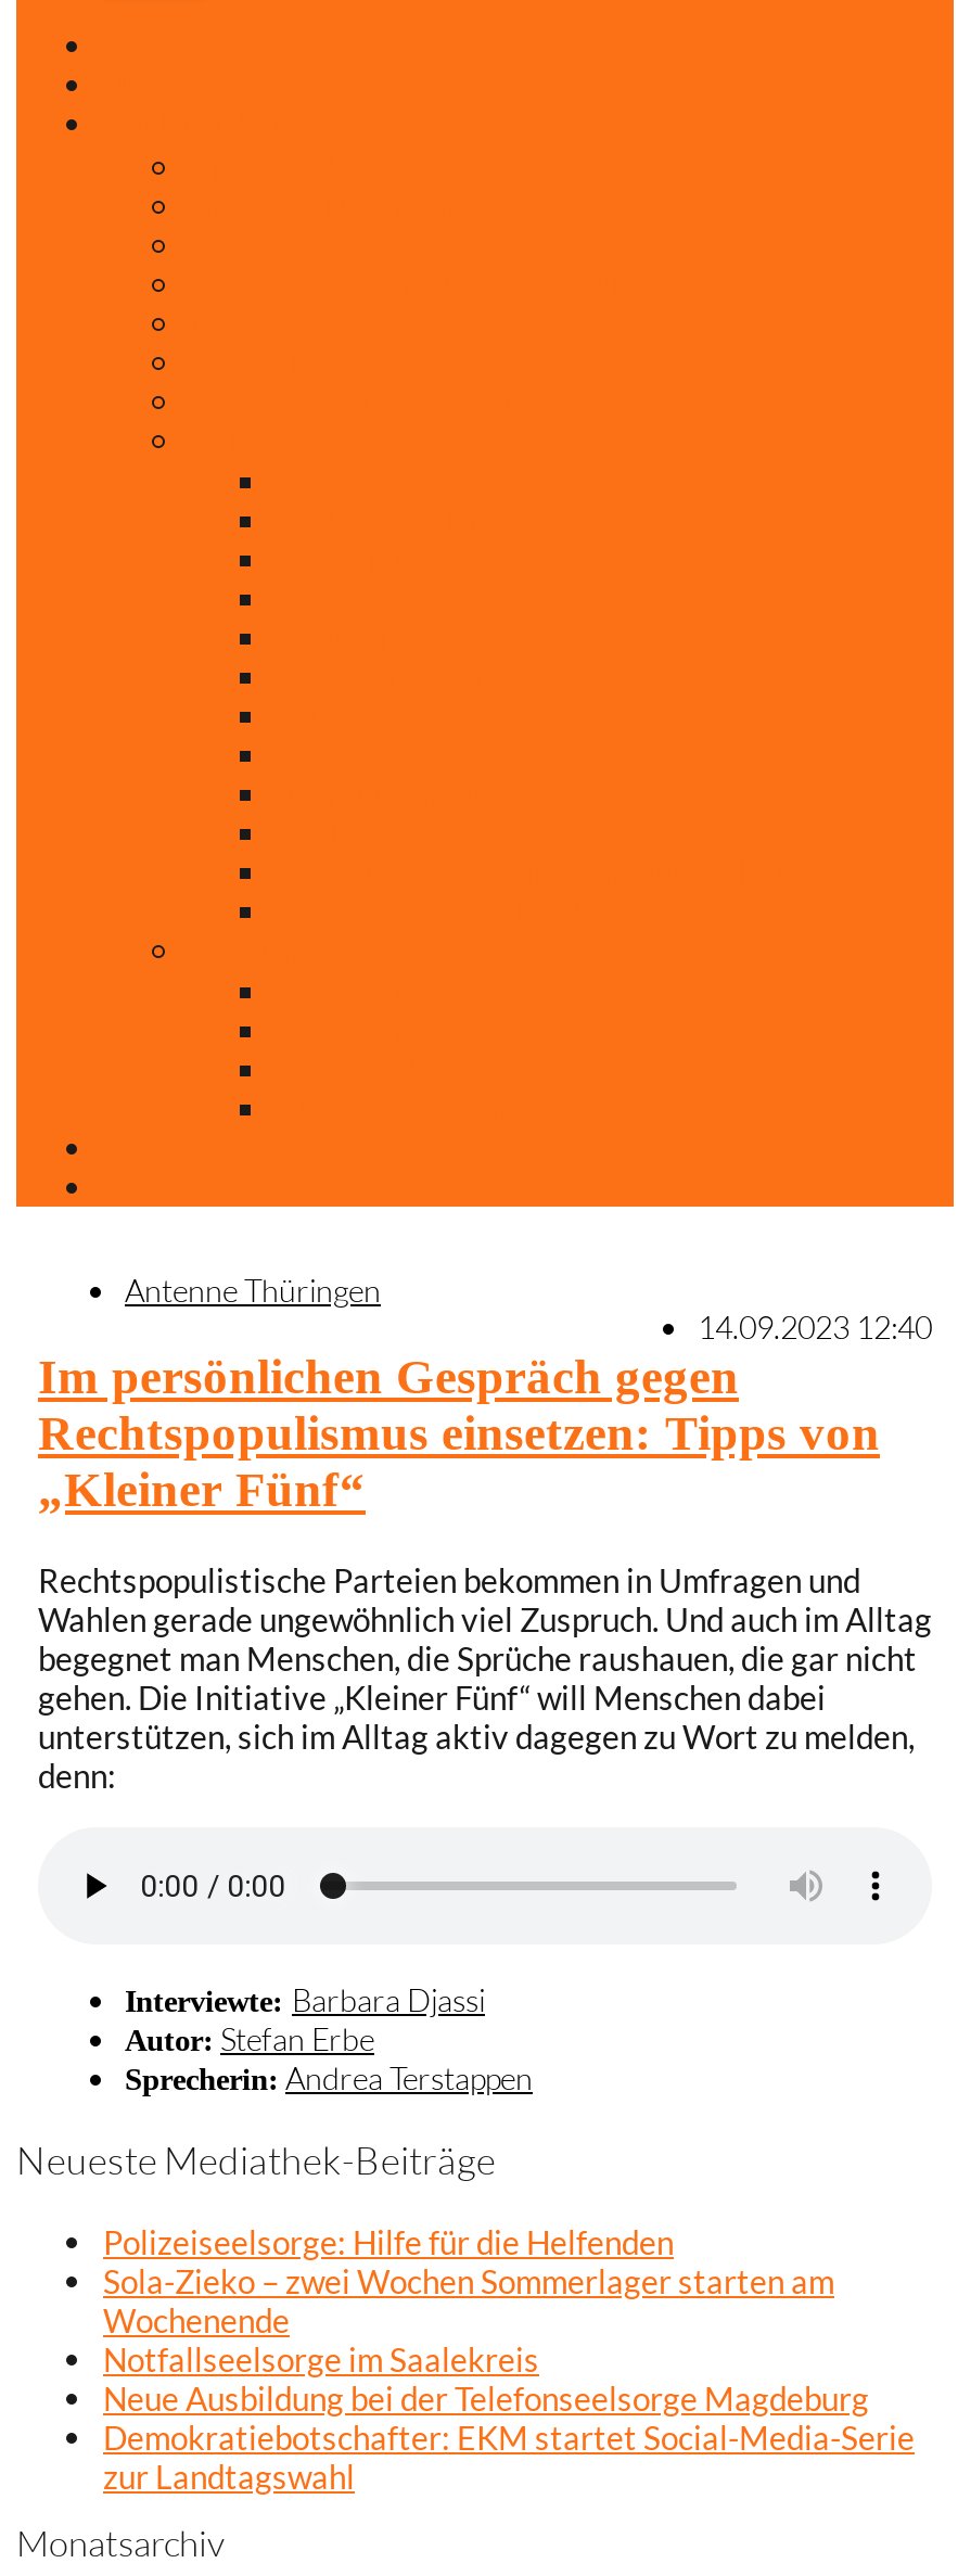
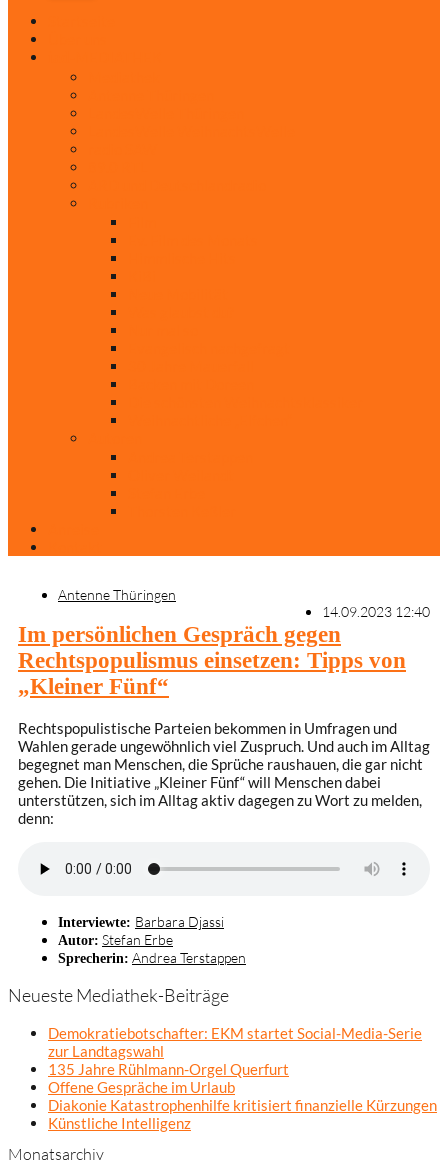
[103,2222,869,2417] Polizeiseelsorge: Hilfe für die Helfenden | Sola-Zieko – zwei Wochen Sommerlager starten am | Wochenende | Notfallseelsorge im Saalekreis | Neue Ausbildung bei der Telefonseelsorge Magdeburg -> none
moved [103,2417,915,2495] -> [48,1024,422,1060]: Demokratiebotschafter: EKM startet Social-Media-Serie | zur Landtagswahl
none -> [48,1060,437,1132] 135 Jahre Rühlmann-Orgel Querfurt | Offene Gespräche im Urlaub | Diakonie Katastrophenhilfe kritisiert finanzielle Kürzungen | Künstliche Intelligenz

